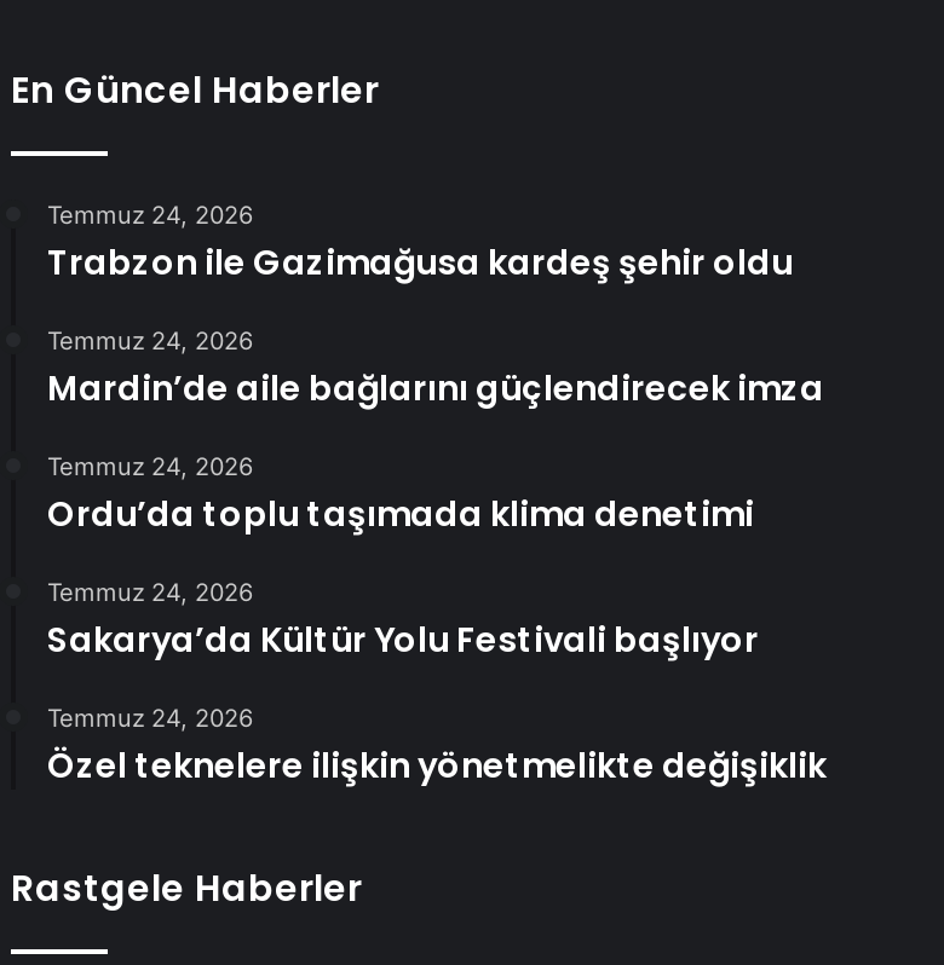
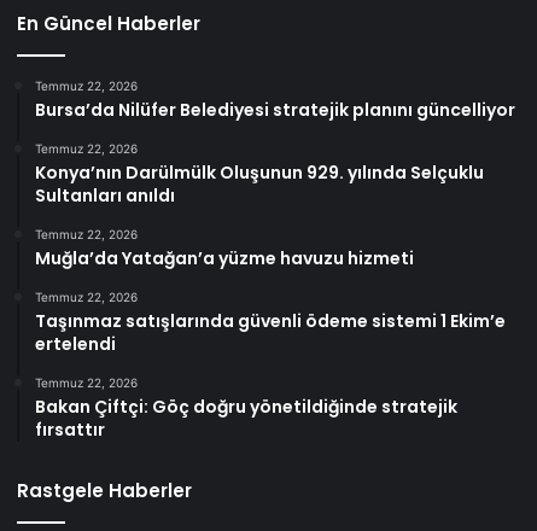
[47,198,793,285] Temmuz 24, 2026 | Trabzon ile Gazimağusa kardeş şehir oldu -> [35,78,515,121] Temmuz 22, 2026 | Bursa’da Nilüfer Belediyesi stratejik planını güncelliyor
[47,324,824,411] Temmuz 24, 2026 | Mardin’de aile bağlarını güçlendirecek imza -> [35,141,484,207] Temmuz 22, 2026 | Konya’nın Darülmülk Oluşunun 929. yılında Selçuklu | Sultanları anıldı
[47,450,754,537] Temmuz 24, 2026 | Ordu’da toplu taşımada klima denetimi -> [35,226,414,270] Temmuz 22, 2026 | Muğla’da Yatağan’a yüzme havuzu hizmeti
[47,576,759,663] Temmuz 24, 2026 | Sakarya’da Kültür Yolu Festivali başlıyor -> [35,289,506,355] Temmuz 22, 2026 | Taşınmaz satışlarında güvenli ödeme sistemi 1 Ekim’e | ertelendi
[47,701,827,788] Temmuz 24, 2026 | Özel teknelere ilişkin yönetmelikte değişiklik -> [35,375,457,441] Temmuz 22, 2026 | Bakan Çiftçi: Göç doğru yönetildiğinde stratejik | fırsattır

